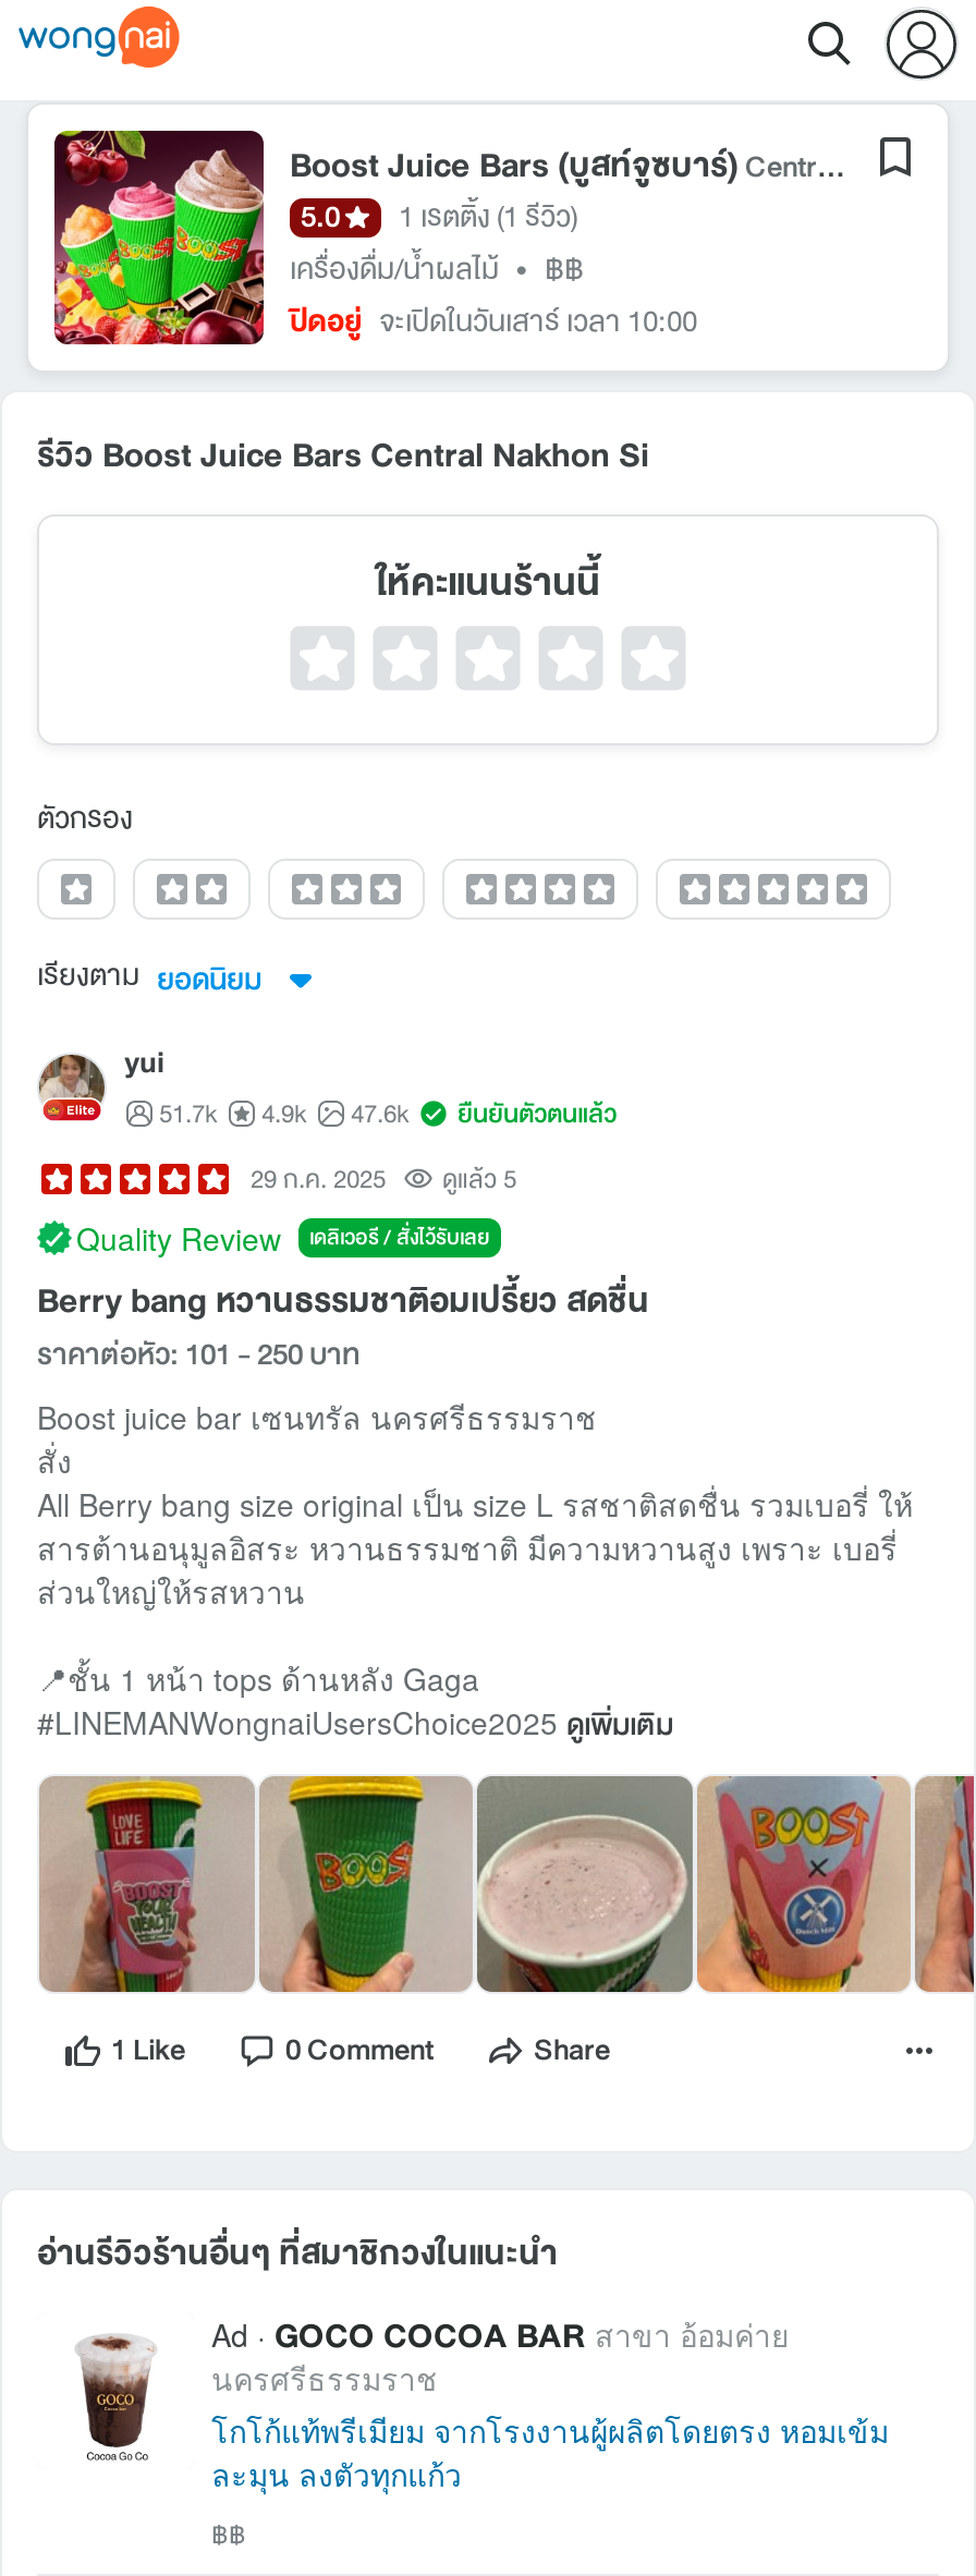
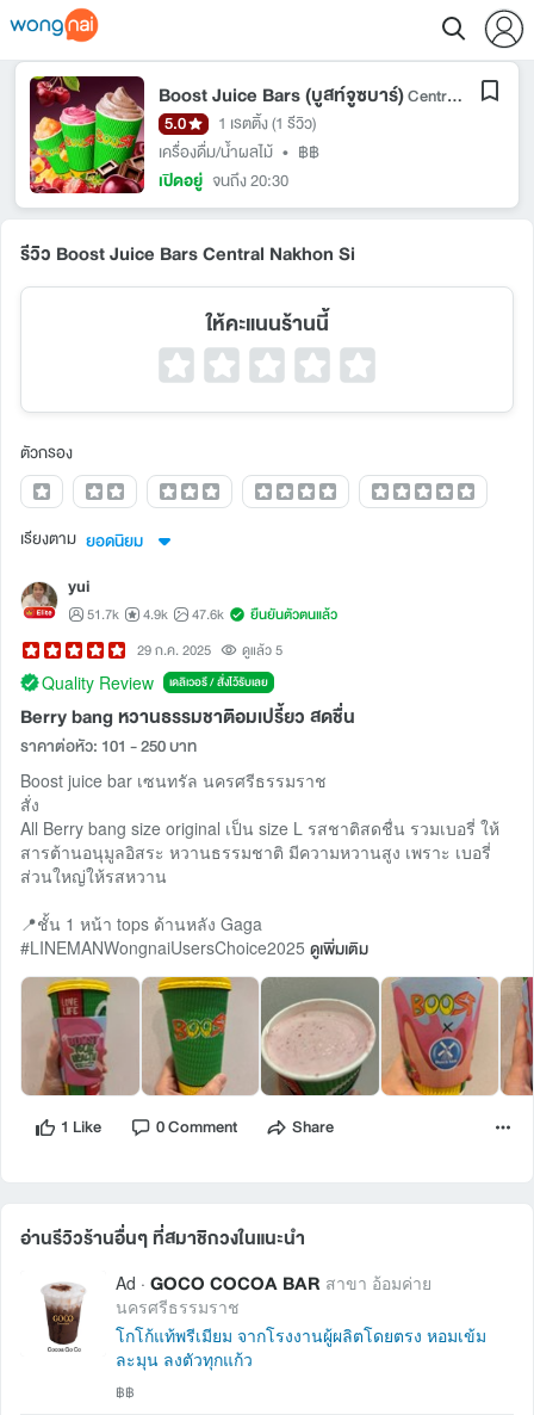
[290,299,697,344] ปิดอยู่ จะเปิดในวันเสาร์ เวลา 10:00 -> [159,168,288,193] เปิดอยู่ จนถึง 20:30

